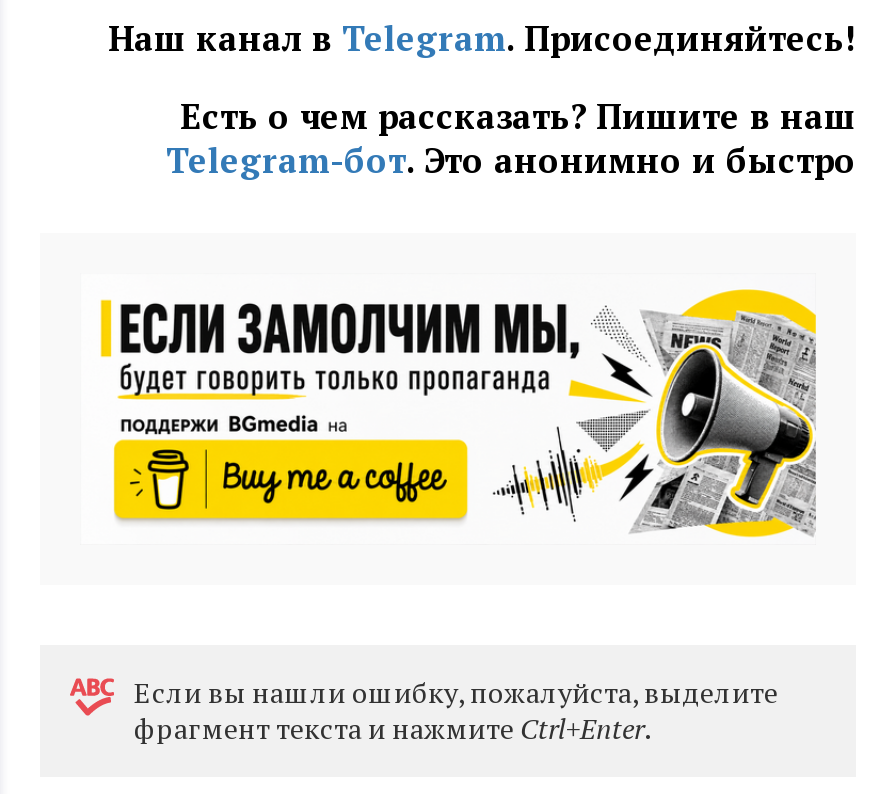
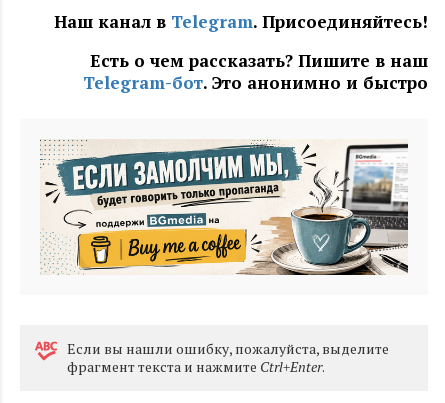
[82,274,818,544] [image] -> [40,139,409,276] [image]

